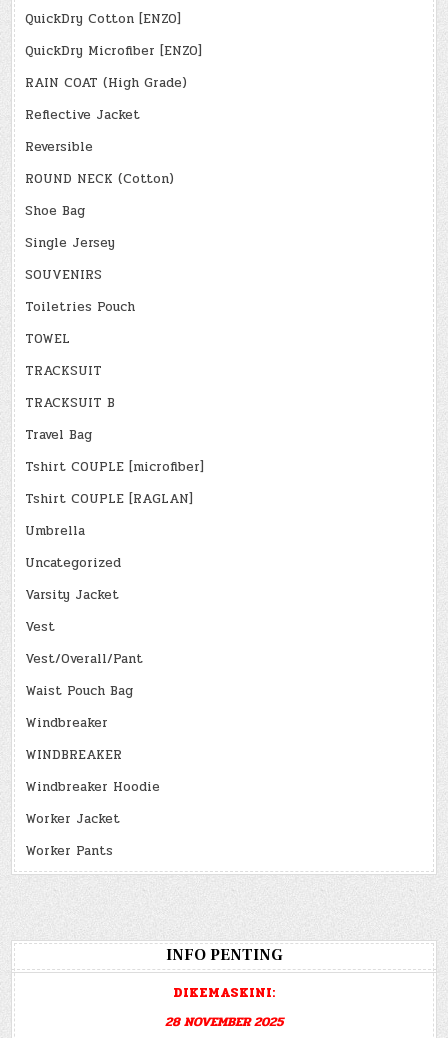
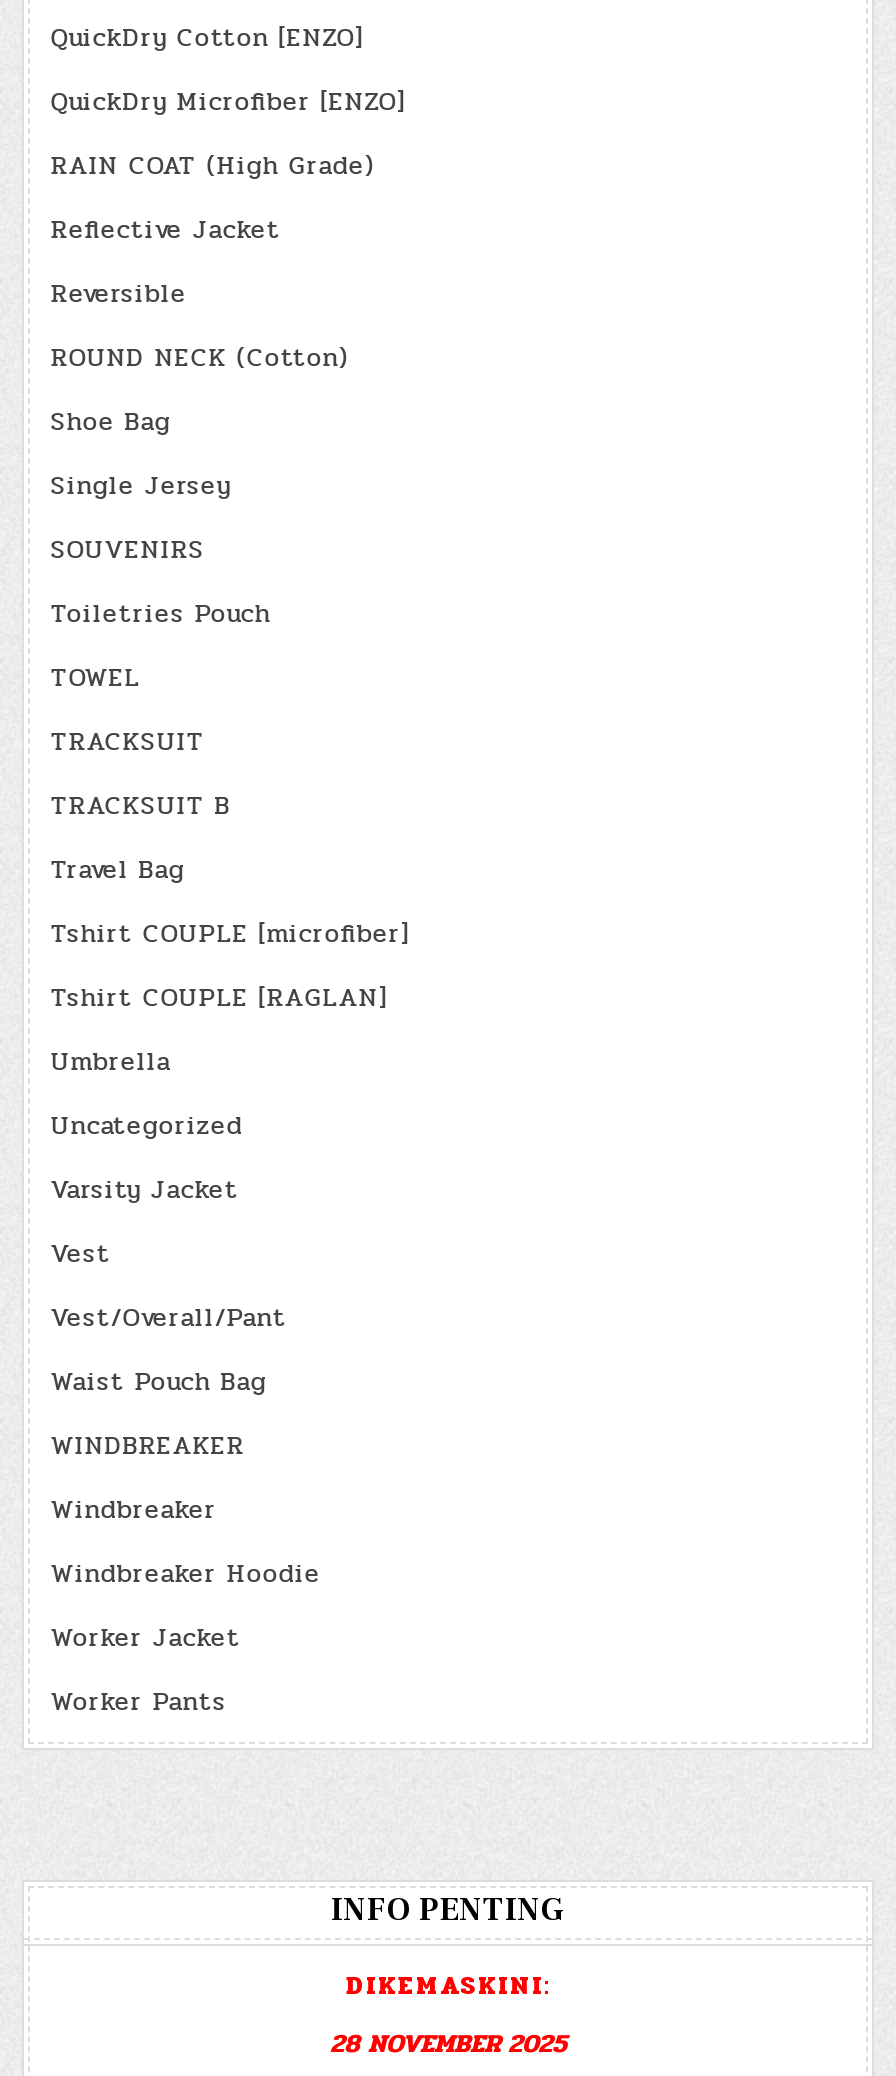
moved [25,713,108,733] -> [50,1490,216,1530]: Windbreaker
moved [25,745,122,765] -> [50,1426,244,1466]: WINDBREAKER

